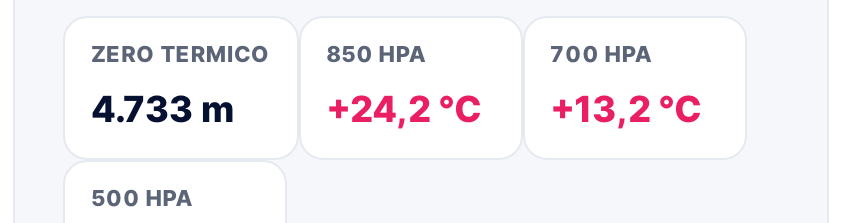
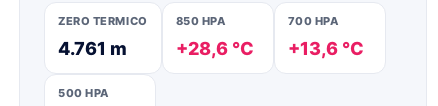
[91,87,235,129] 4.733 m -> [58,37,127,58] 4.761 m
[326,87,482,129] +24,2 °C -> [176,37,254,58] +28,6 °C
[550,87,702,129] +13,2 °C -> [288,37,364,58] +13,6 °C

